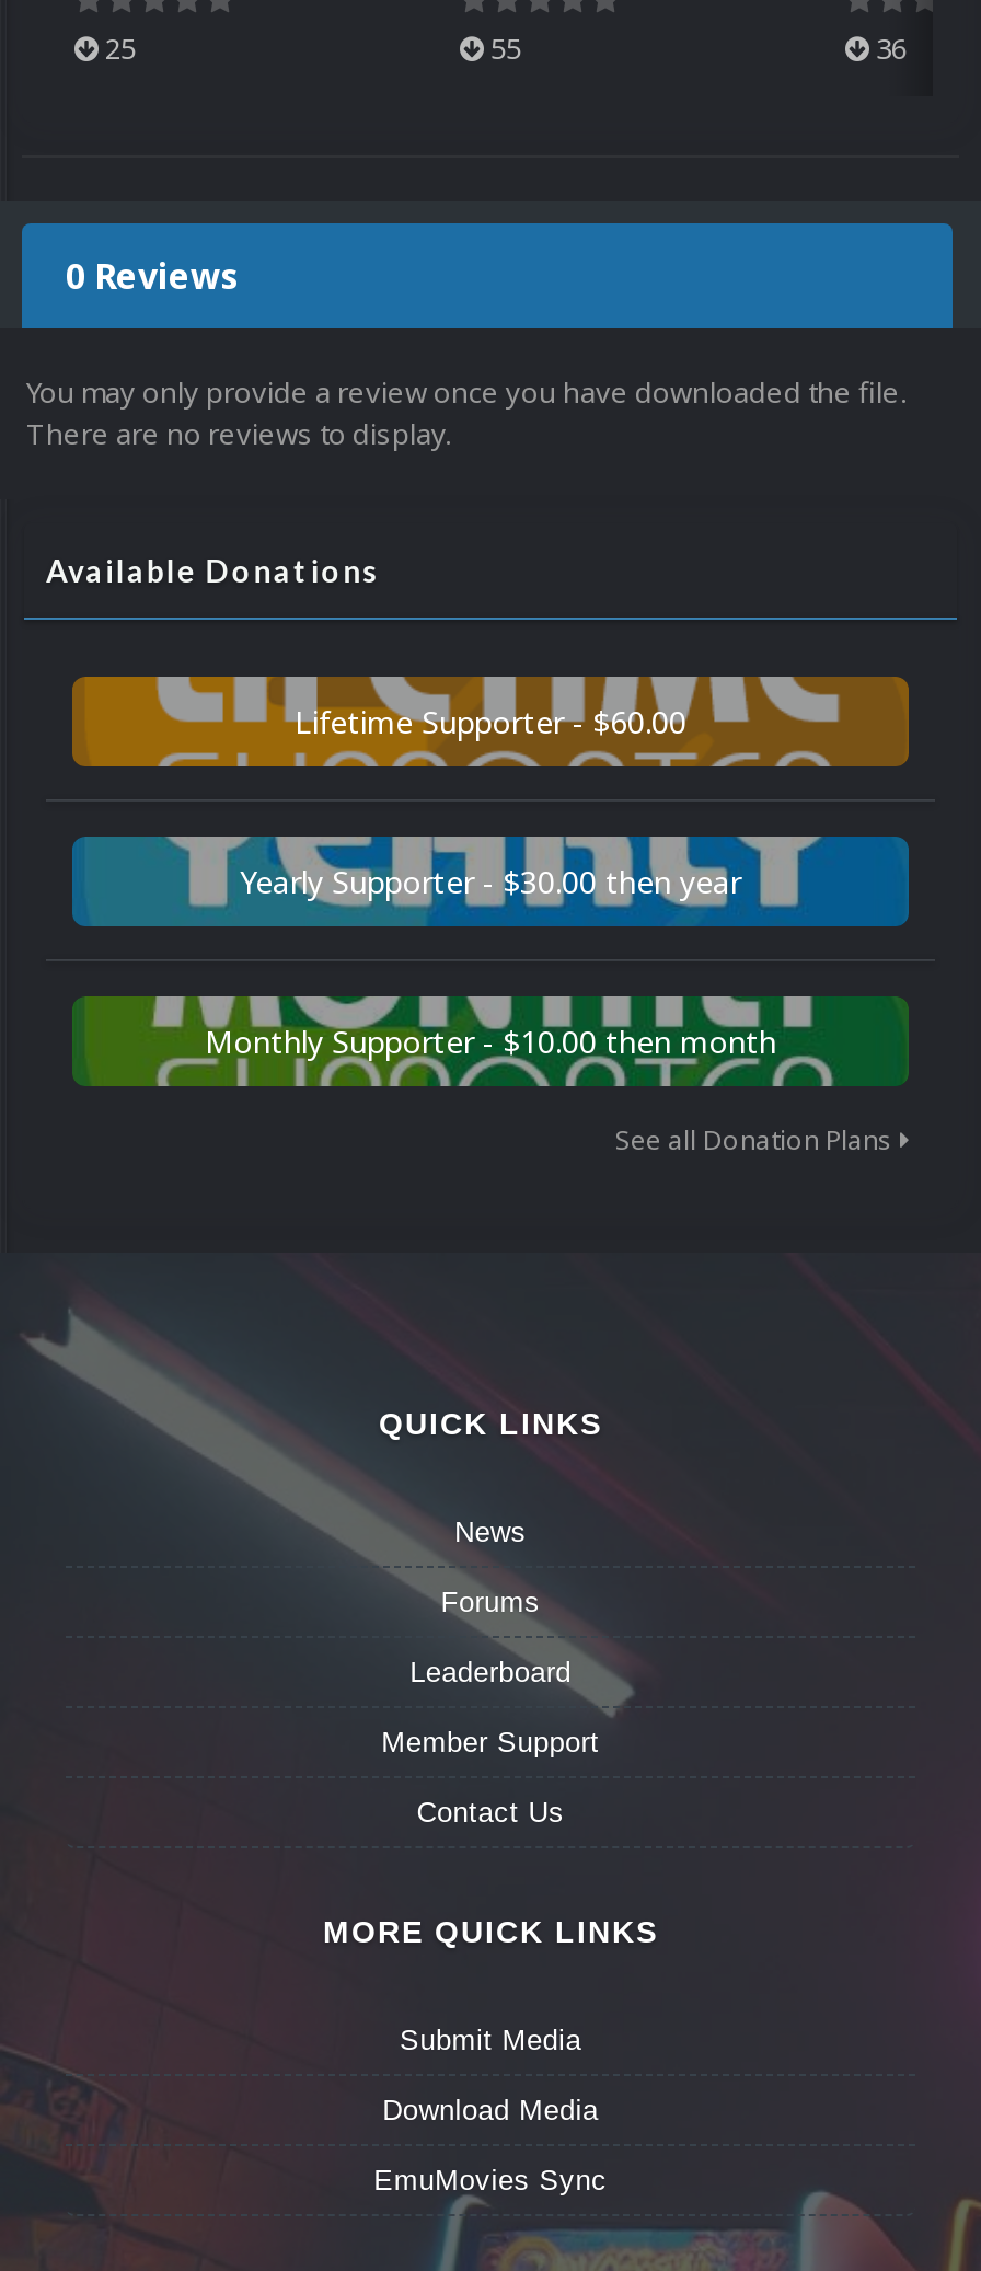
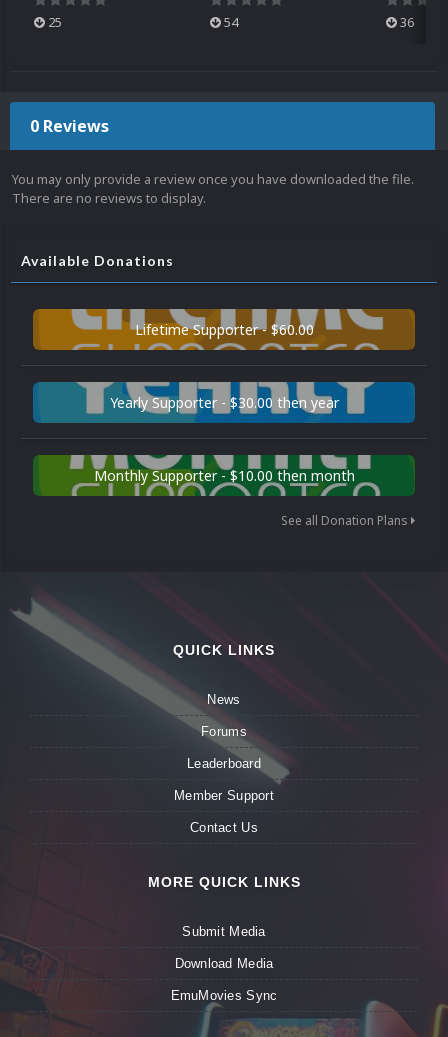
[484,29,521,69] 55 -> [221,13,238,31] 54

